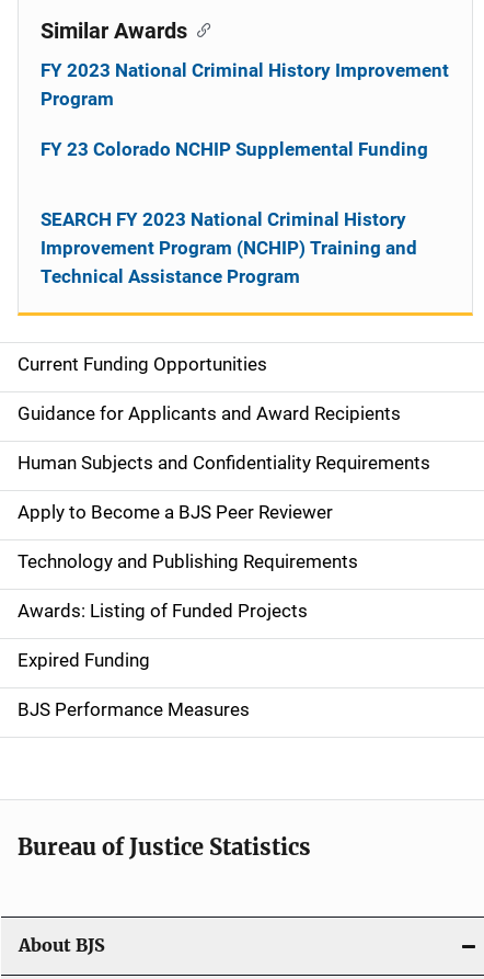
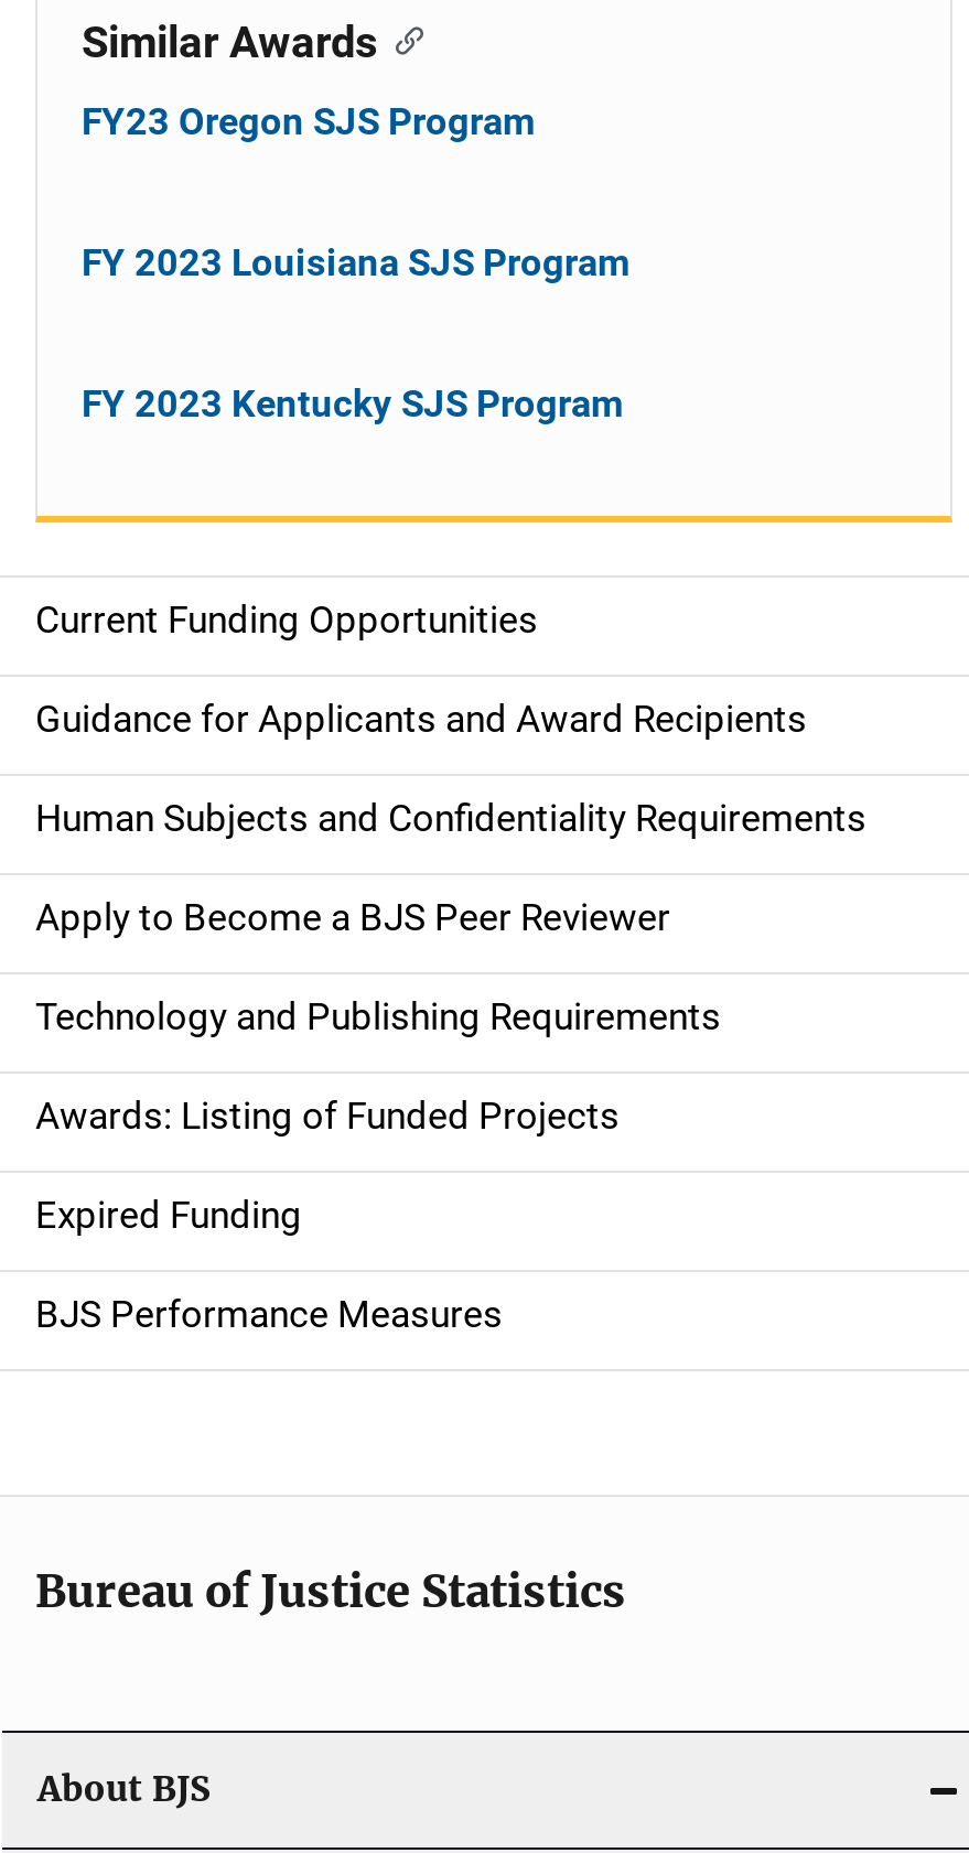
[41,59,449,109] FY 2023 National Criminal History Improvement | Program -> [82,98,536,142] FY23 Oregon SJS Program
[41,138,428,160] FY 23 Colorado NCHIP Supplemental Funding -> [82,239,631,283] FY 2023 Louisiana SJS Program
[41,208,417,287] SEARCH FY 2023 National Criminal History | Improvement Program (NCHIP) Training and | Technical Assistance Program -> [82,380,624,424] FY 2023 Kentucky SJS Program

